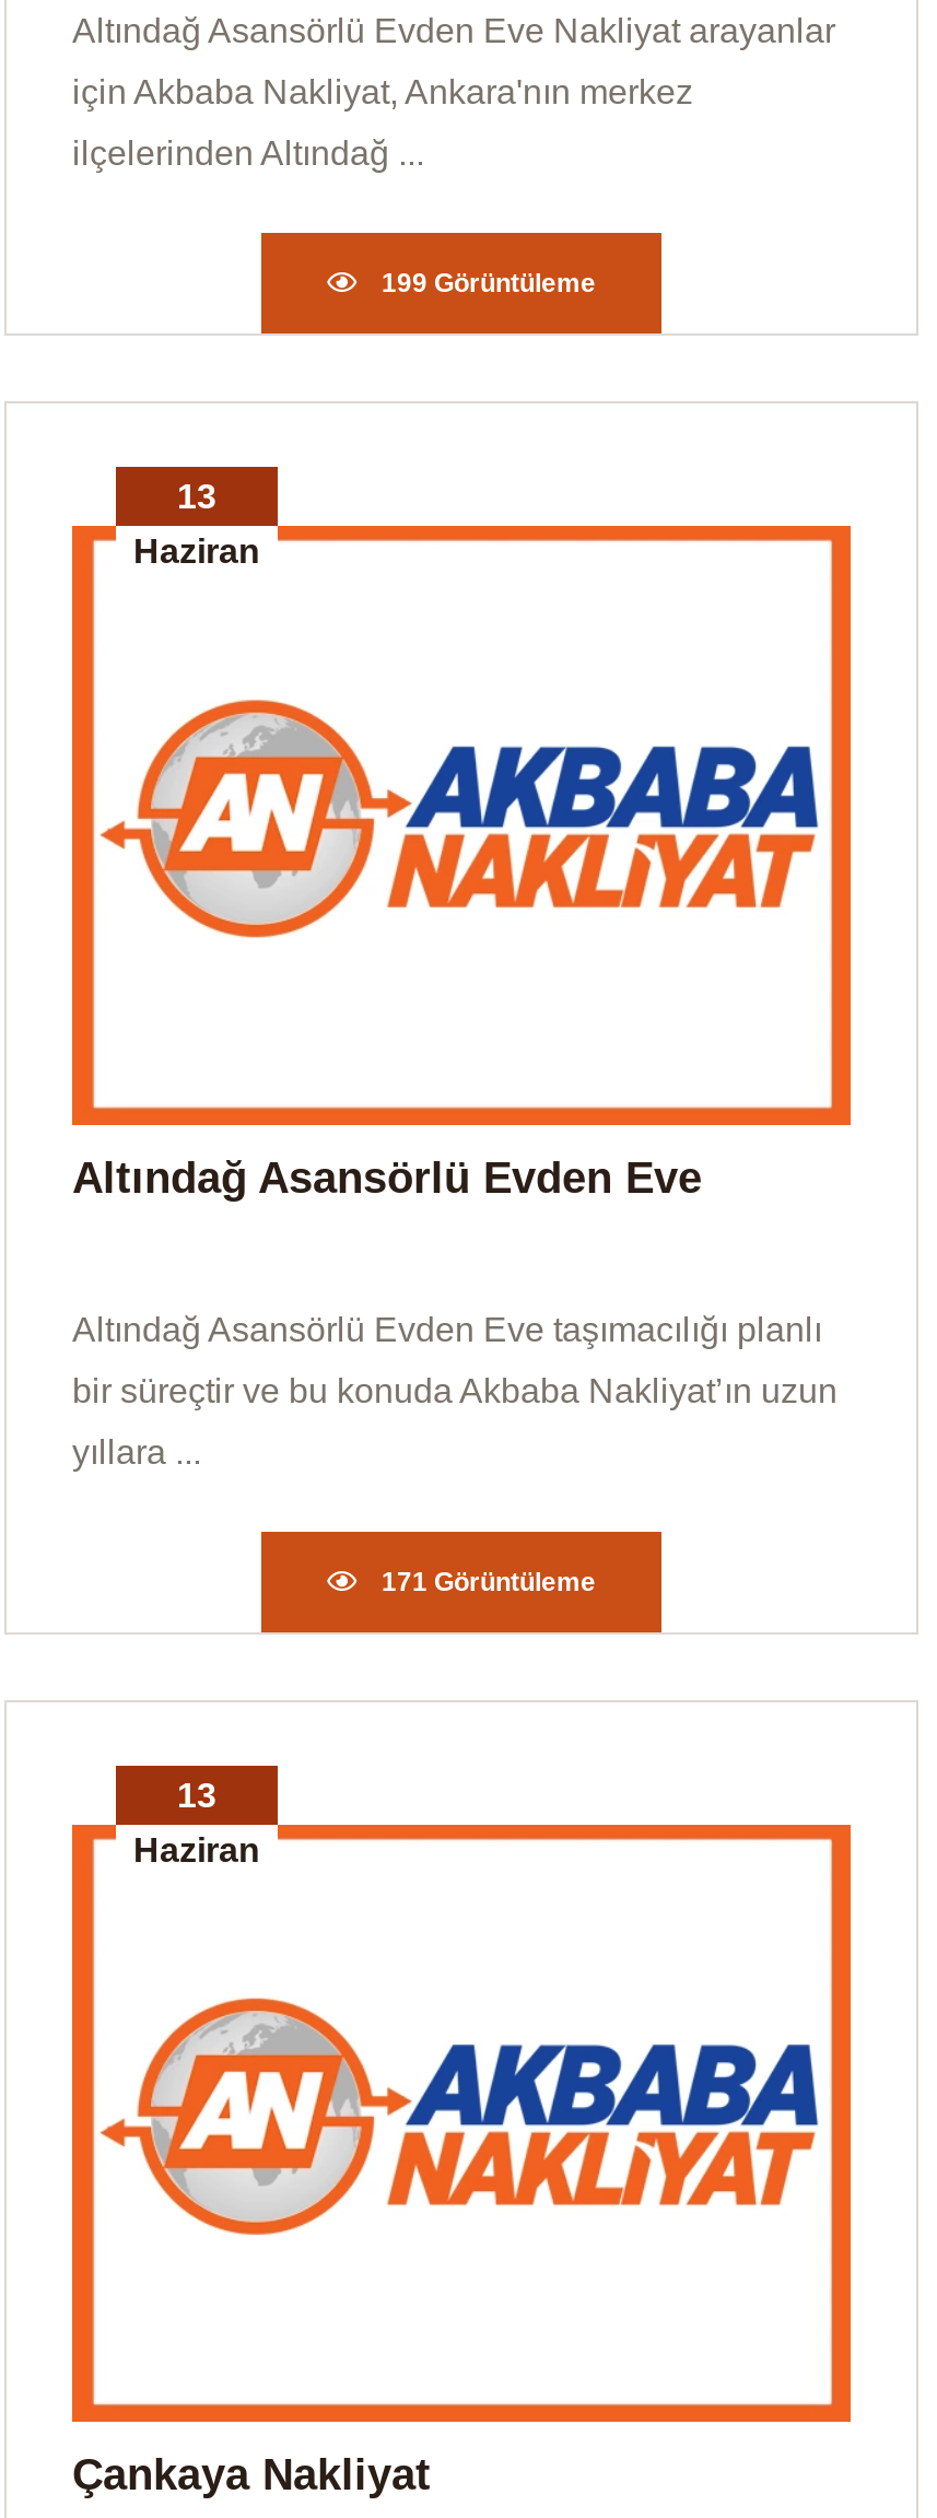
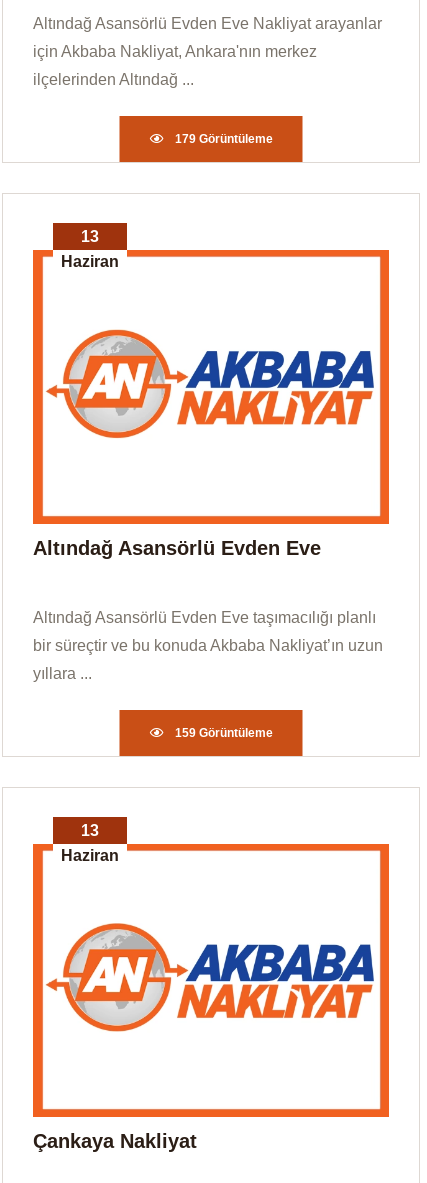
[382,268,596,299] 199 Görüntüleme -> [174,132,272,146] 179 Görüntüleme
[382,1566,596,1597] 171 Görüntüleme -> [174,726,272,740] 159 Görüntüleme

